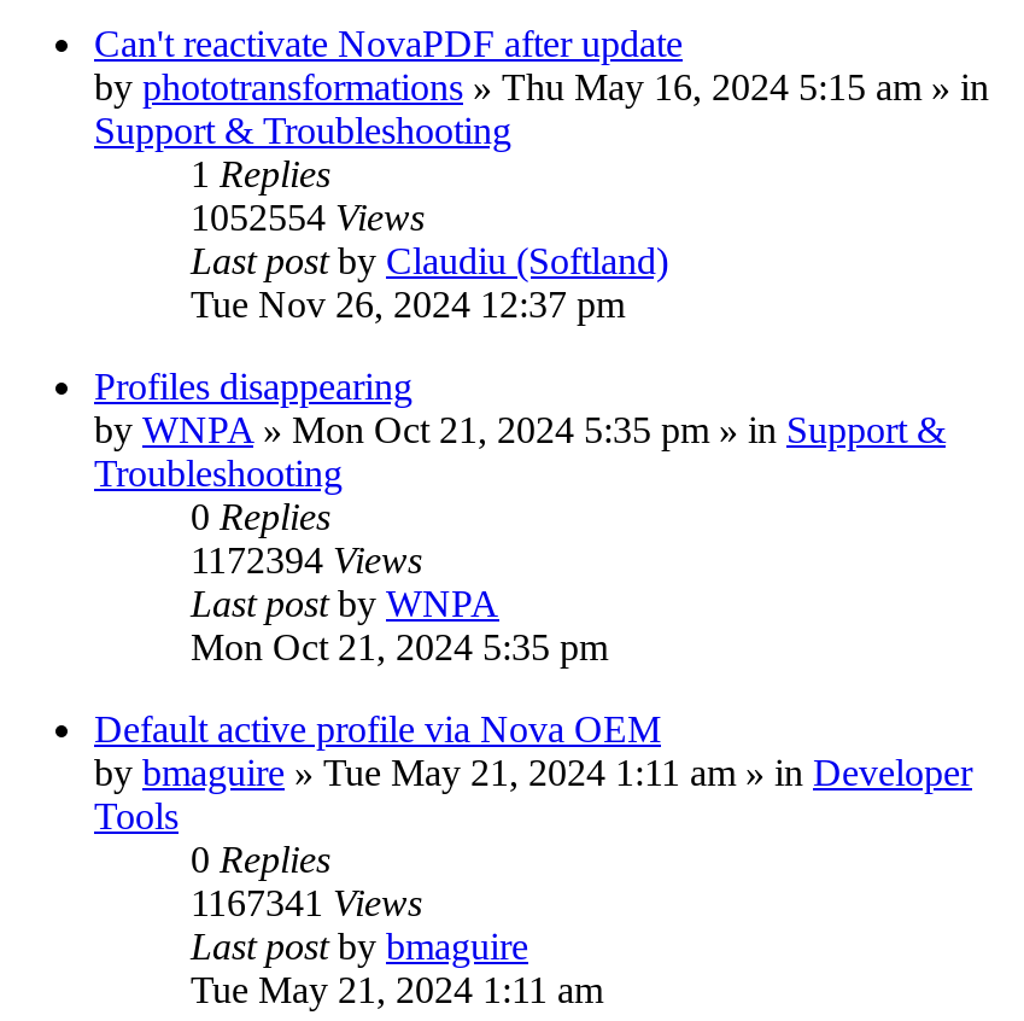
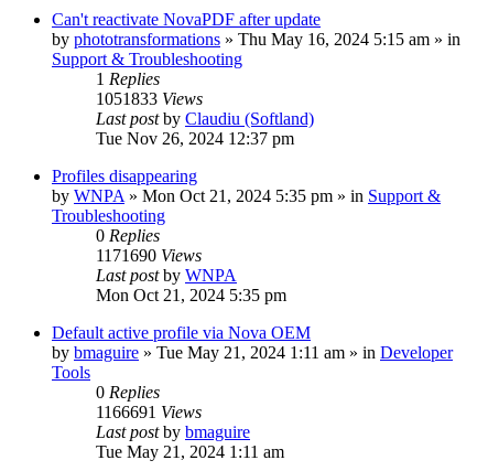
[191,196,425,238] 1052554 Views -> [96,89,203,108] 1051833 Views
[191,539,422,580] 1172394 Views -> [96,246,202,265] 1171690 Views
[191,882,422,923] 1167341 Views -> [96,403,202,421] 1166691 Views

